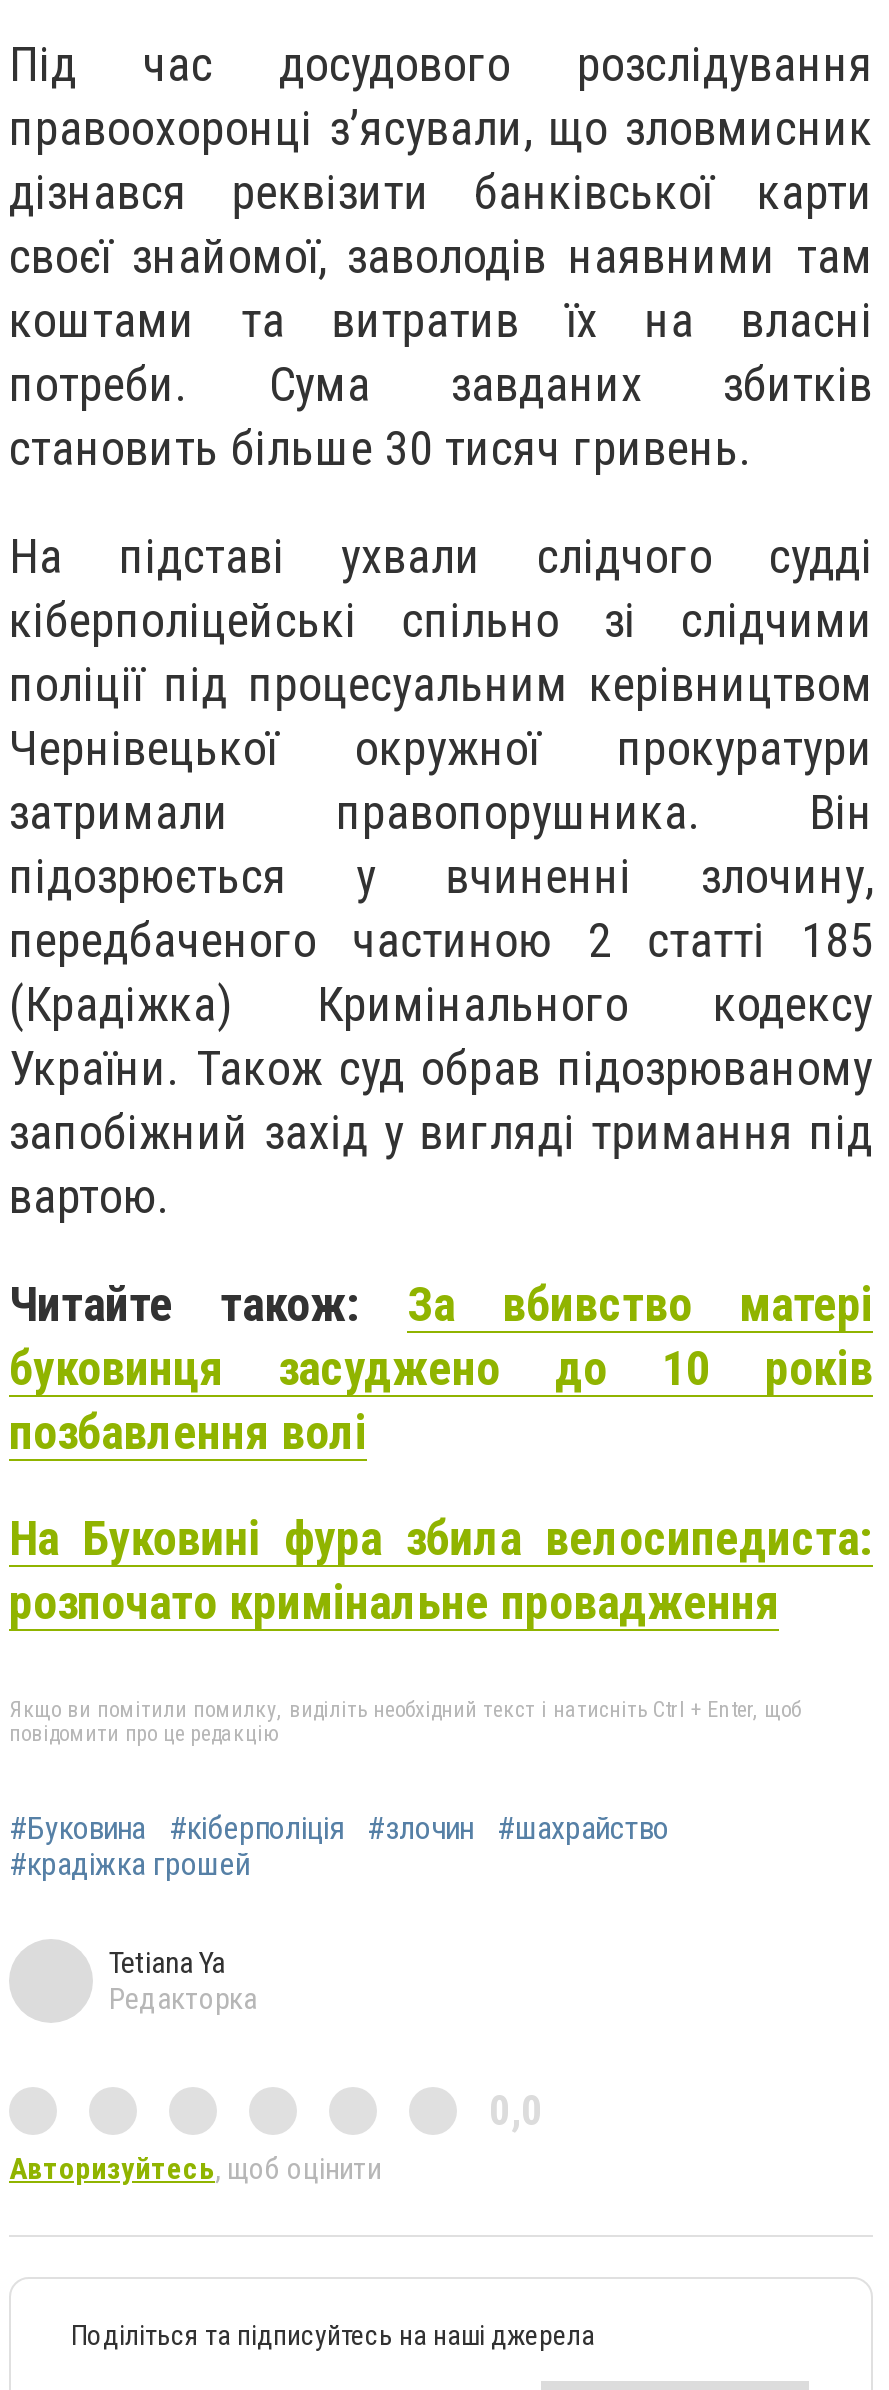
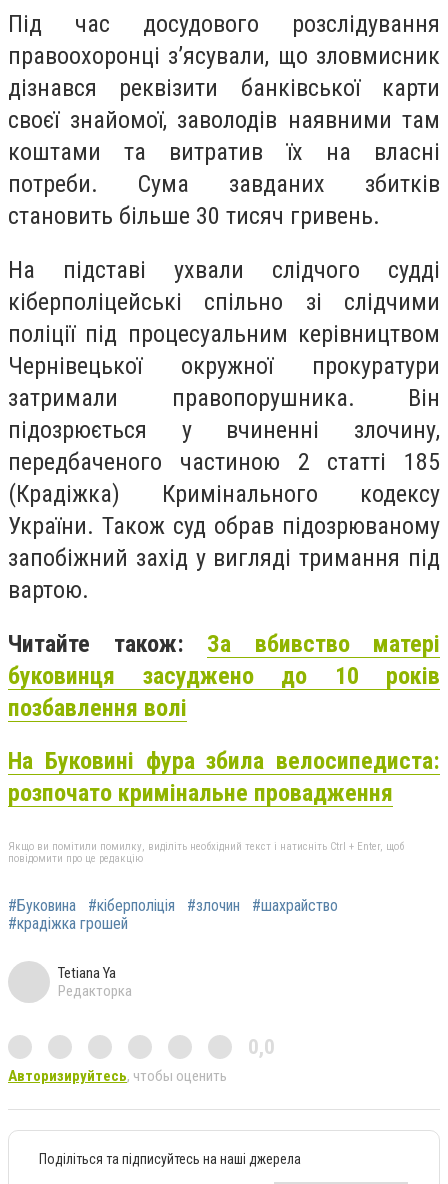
[9,2151,381,2187] Авторизуйтесь, щоб оцінити -> [8,1067,227,1085] Авторизируйтесь, чтобы оценить

